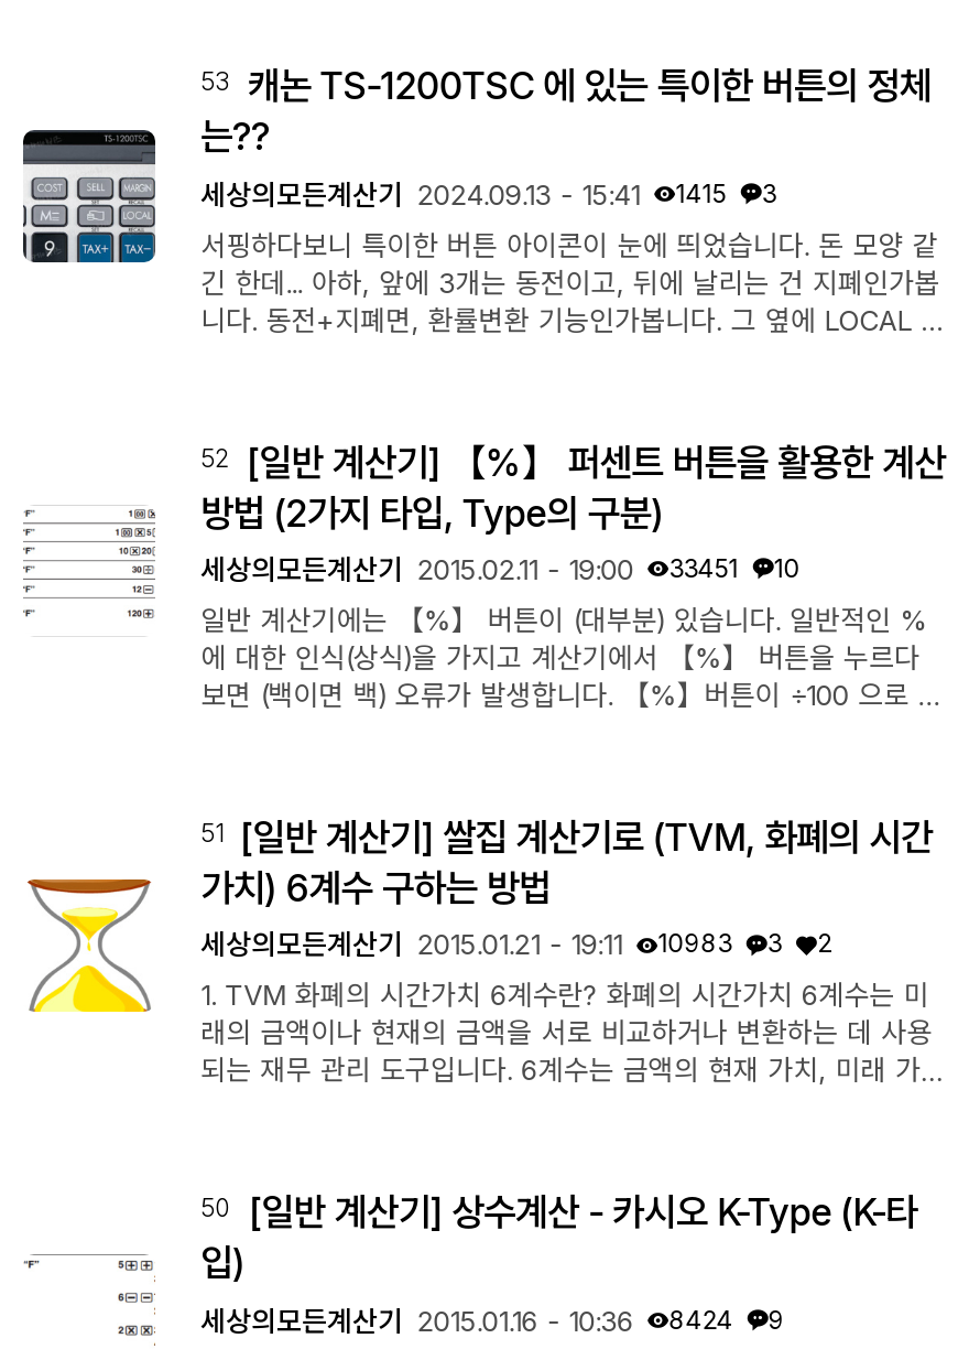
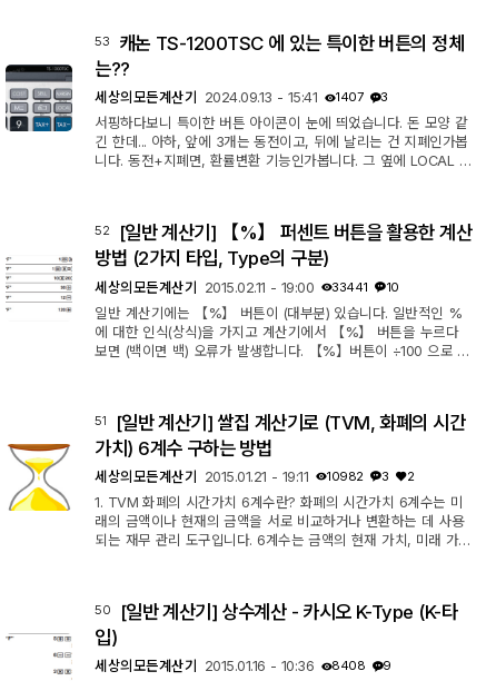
[200,177,776,211] 세상의모든계산기 2024.09.13 - 15:41 1415 3 -> [95,90,388,106] 세상의모든계산기 2024.09.13 - 15:41 1407 3
[200,553,800,586] 세상의모든계산기 2015.02.11 - 19:00 33451 10 -> [95,279,399,296] 세상의모든계산기 2015.02.11 - 19:00 33441 10
[200,928,831,961] 세상의모든계산기 2015.01.21 - 19:11 10983 3 2 -> [95,469,414,485] 세상의모든계산기 2015.01.21 - 19:11 10982 3 2
[200,1304,785,1337] 세상의모든계산기 2015.01.16 - 10:36 8424 9 -> [95,658,391,675] 세상의모든계산기 2015.01.16 - 10:36 8408 9

